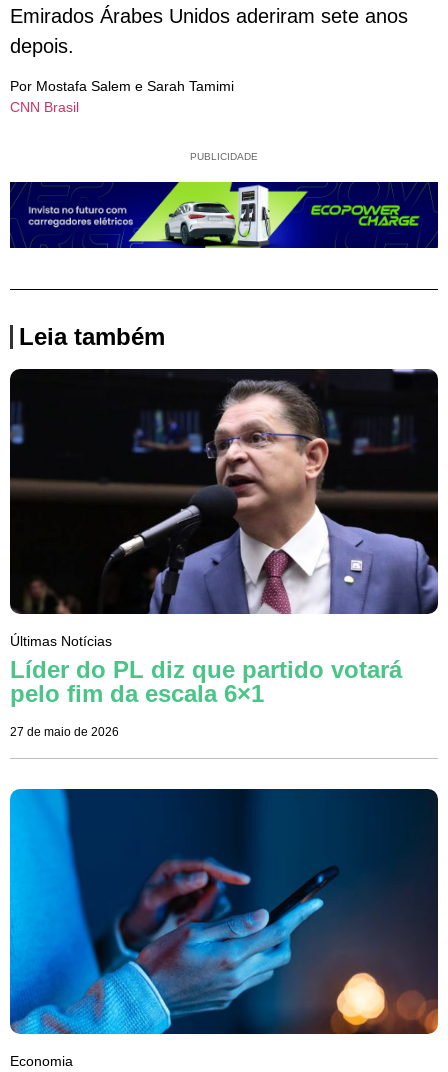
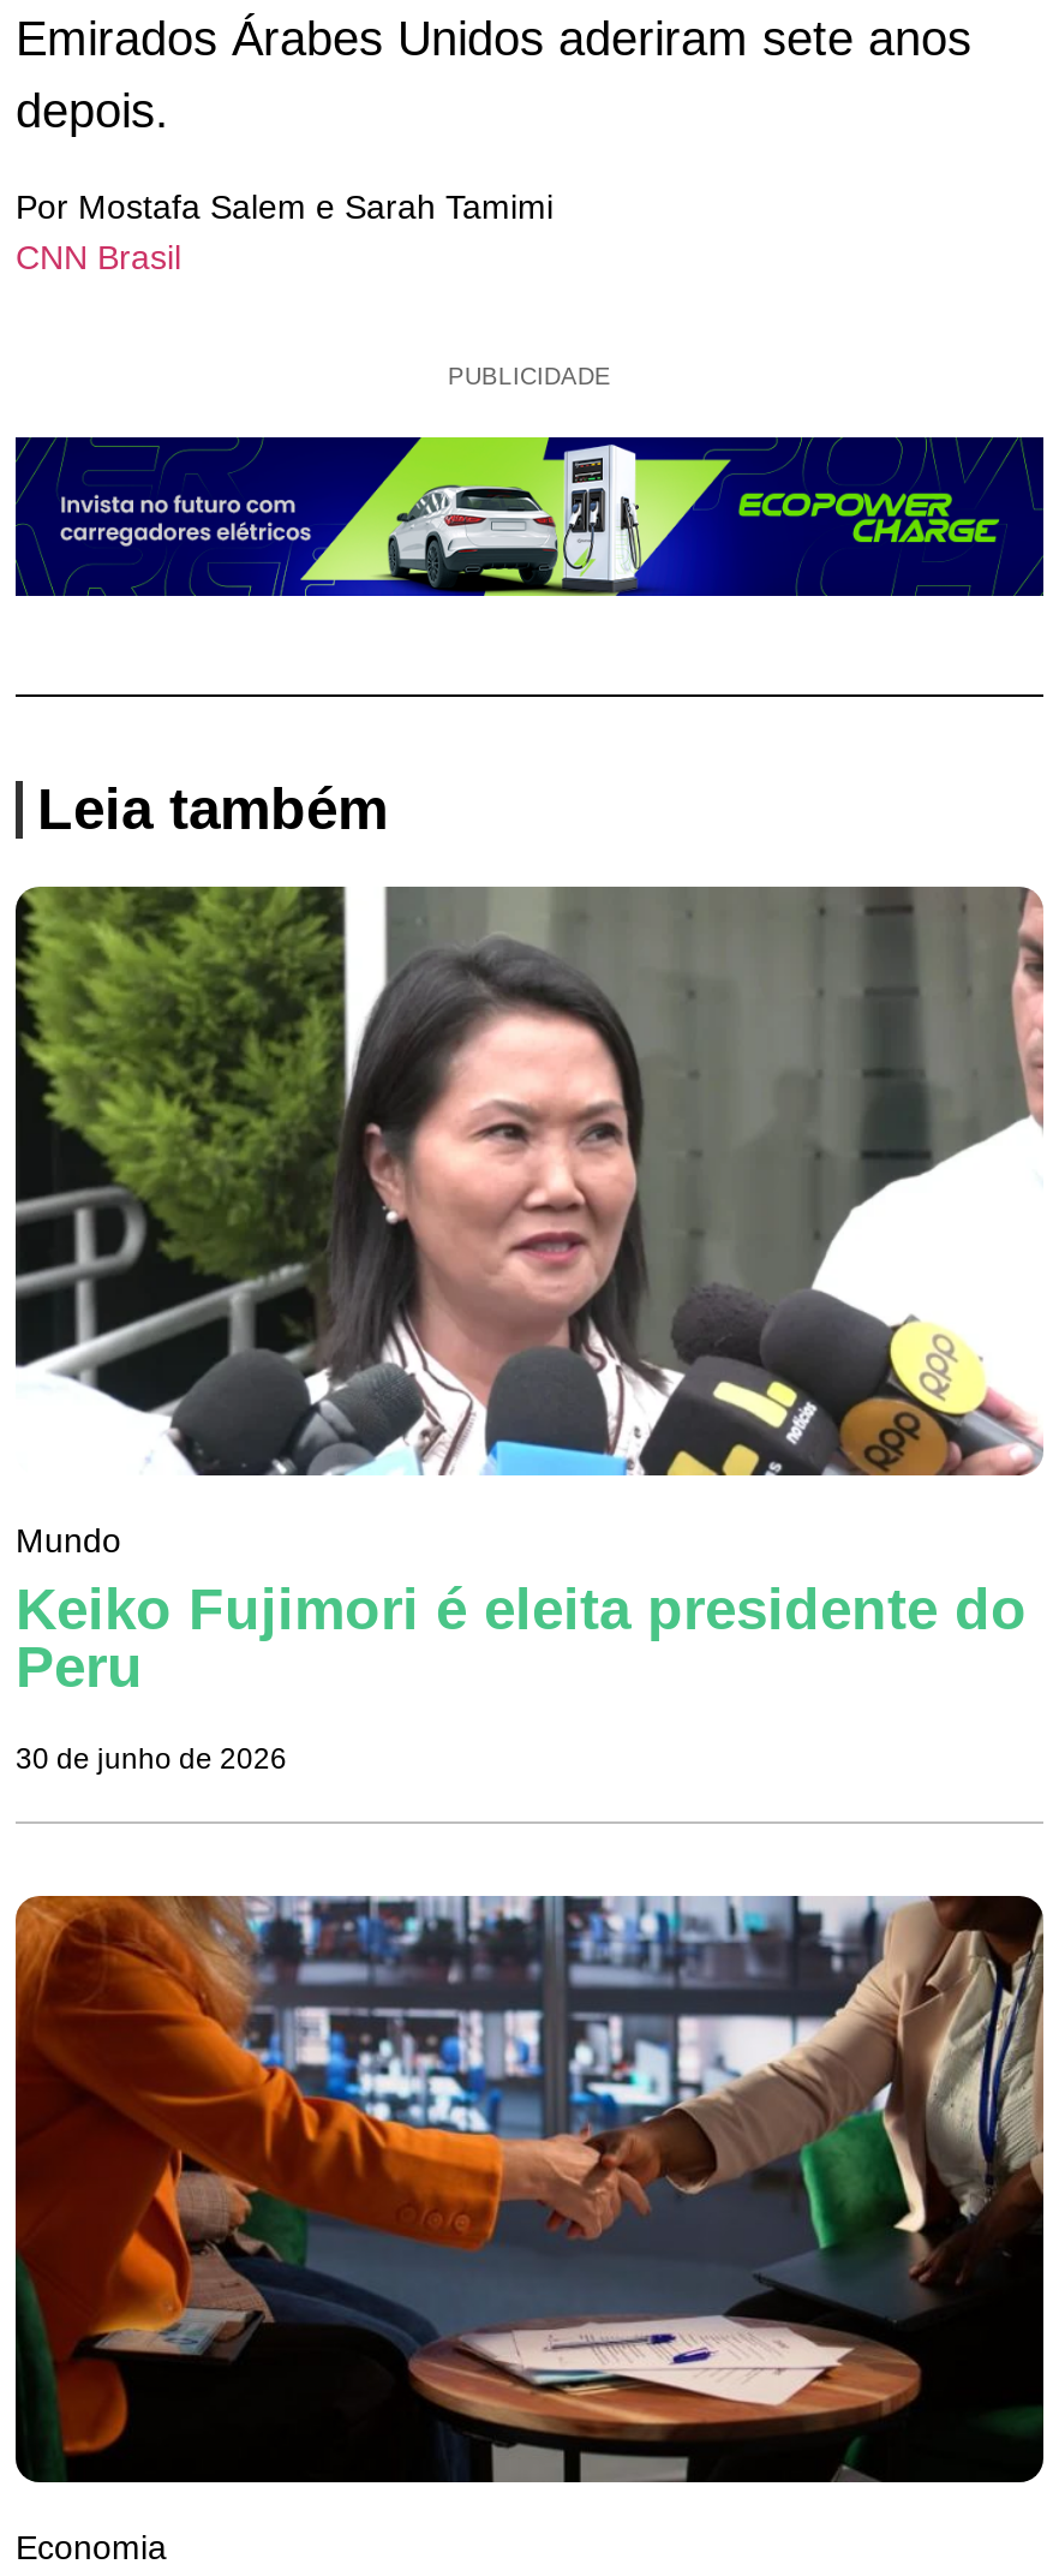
[9,368,439,707] [image] | Últimas Notícias | Líder do PL diz que partido votará | pelo fim da escala 6×1 -> [13,884,1046,1699] [image] | Mundo | Keiko Fujimori é eleita presidente do | Peru
[10,725,119,739] 27 de maio de 2026 -> [16,1742,287,1776] 30 de junho de 2026
[9,788,439,1035] [image] -> [13,1894,1046,2485] [image]

